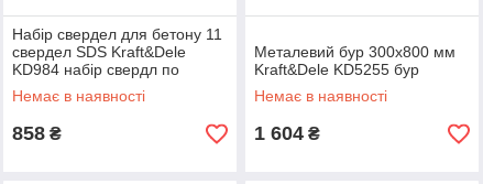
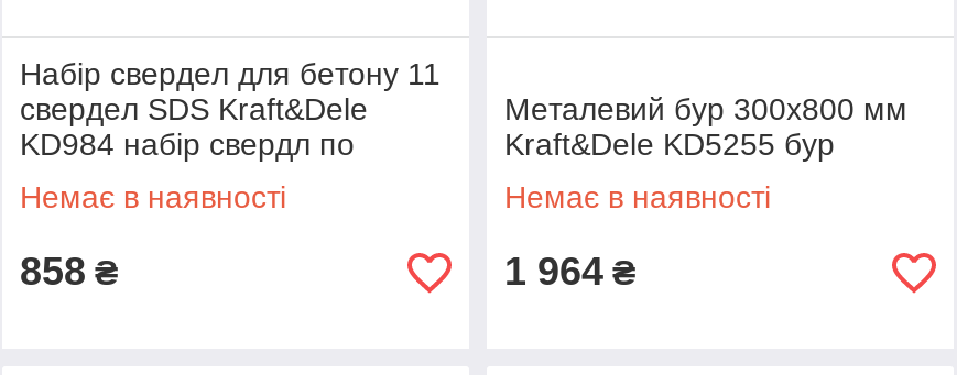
[254,122,320,144] 1 604 ₴ -> [504,250,637,294] 1 964 ₴

